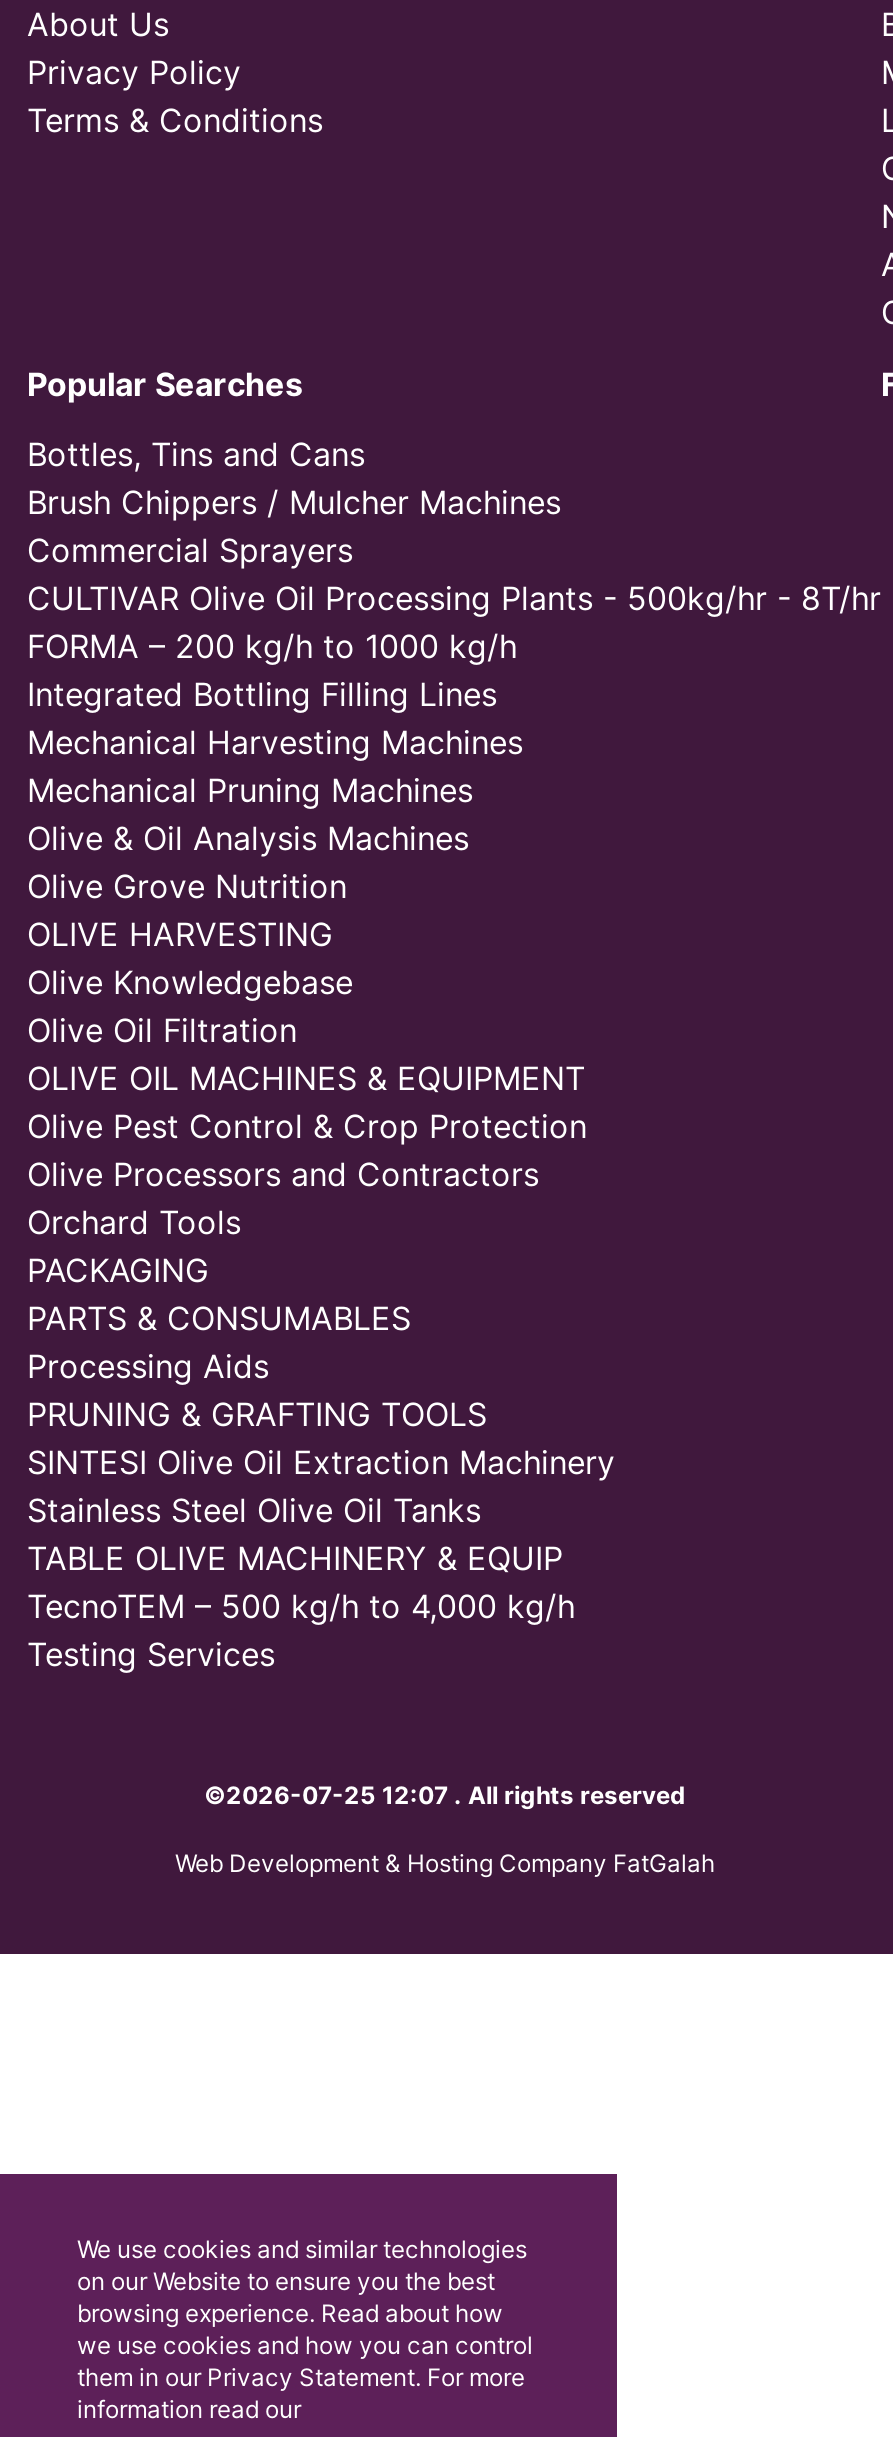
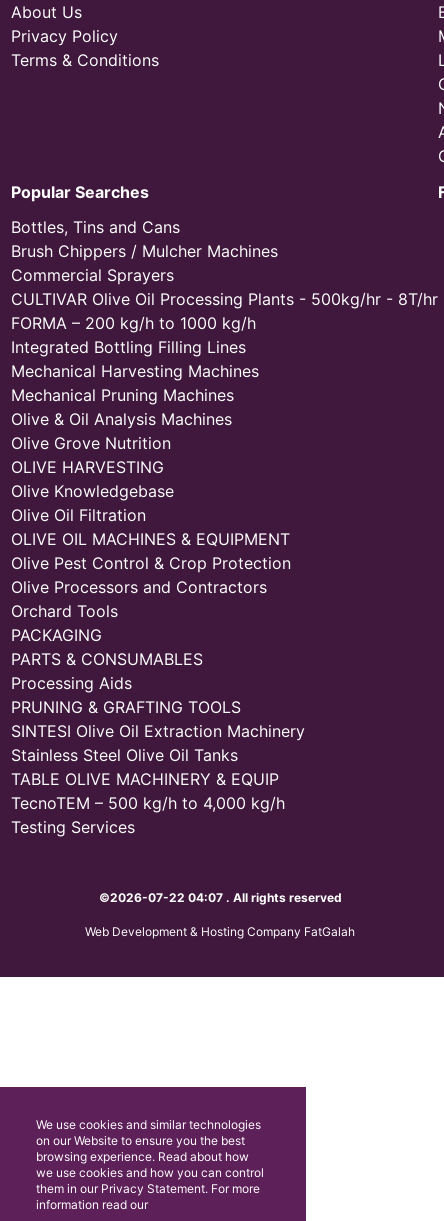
[204,1780,686,1810] ©2026-07-25 12:07 . All rights reserved -> [98,890,341,905] ©2026-07-22 04:07 . All rights reserved

